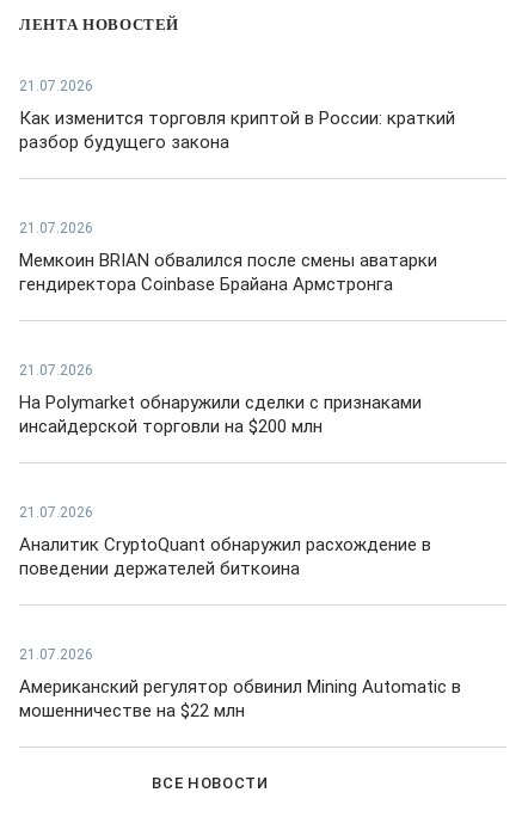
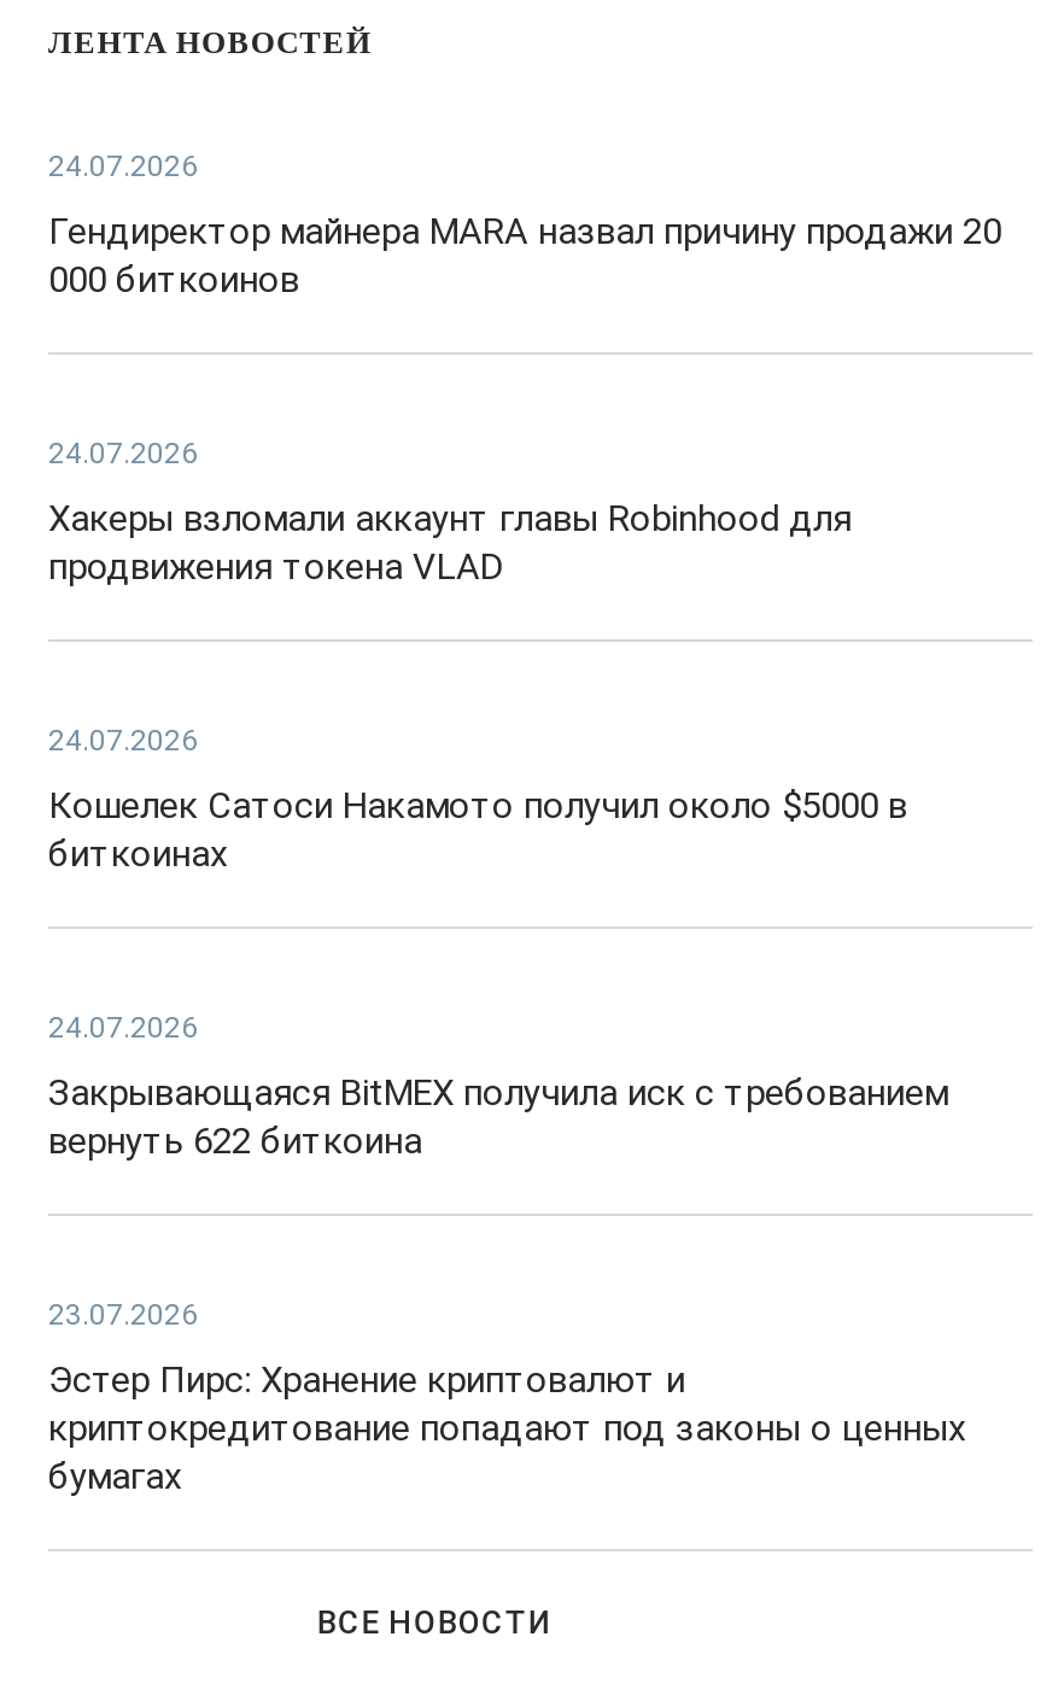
[19,77,93,94] 21.07.2026 -> [48,149,198,183] 24.07.2026
[19,107,455,153] Как изменится торговля криптой в России: краткий | разбор будущего закона -> [48,209,1001,301] Гендиректор майнера MARA назвал причину продажи 20 | 000 биткоинов
[19,220,93,236] 21.07.2026 -> [48,436,198,470] 24.07.2026
[19,249,437,295] Мемкоин BRIAN обвалился после смены аватарки | гендиректора Coinbase Брайана Армстронга -> [48,497,852,588] Хакеры взломали аккаунт главы Robinhood для | продвижения токена VLAD
[19,362,93,378] 21.07.2026 -> [48,723,198,757] 24.07.2026
[19,392,422,437] На Polymarket обнаружили сделки с признаками | инсайдерской торговли на $200 млн -> [48,784,907,875] Кошелек Сатоси Накамото получил около $5000 в | биткоинах
[19,504,93,521] 21.07.2026 -> [48,1010,198,1044] 24.07.2026
[19,534,431,579] Аналитик CryptoQuant обнаружил расхождение в | поведении держателей биткоина -> [48,1071,948,1162] Закрывающаяся BitMEX получила иск с требованием | вернуть 622 биткоина
[19,646,93,663] 21.07.2026 -> [48,1298,198,1331] 23.07.2026
[19,676,461,721] Американский регулятор обвинил Mining Automatic в | мошенничестве на $22 млн -> [48,1358,965,1498] Эстер Пирс: Хранение криптовалют и | криптокредитование попадают под законы о ценных | бумагах

